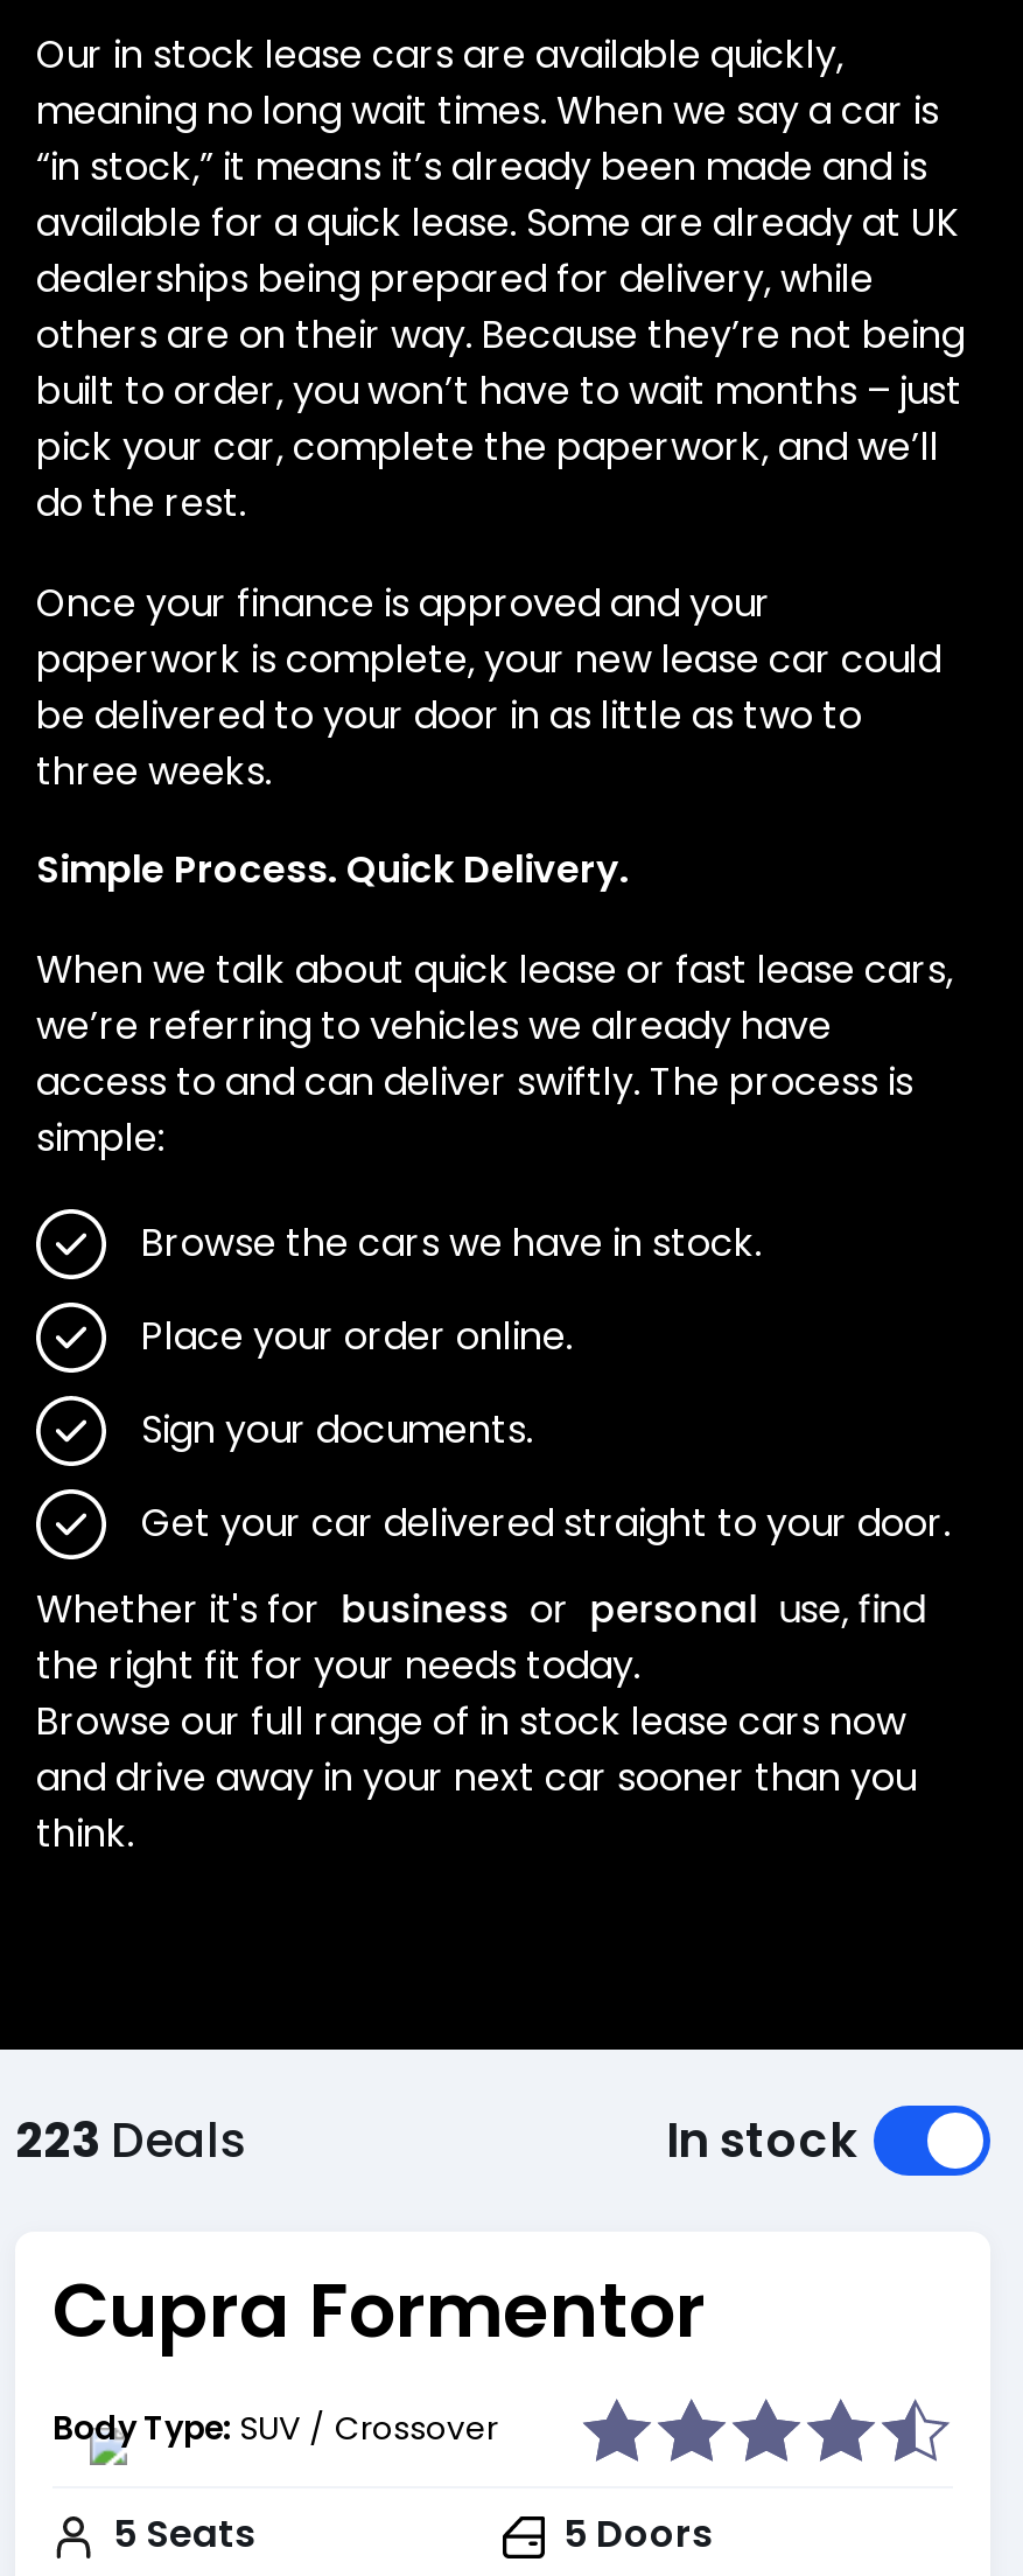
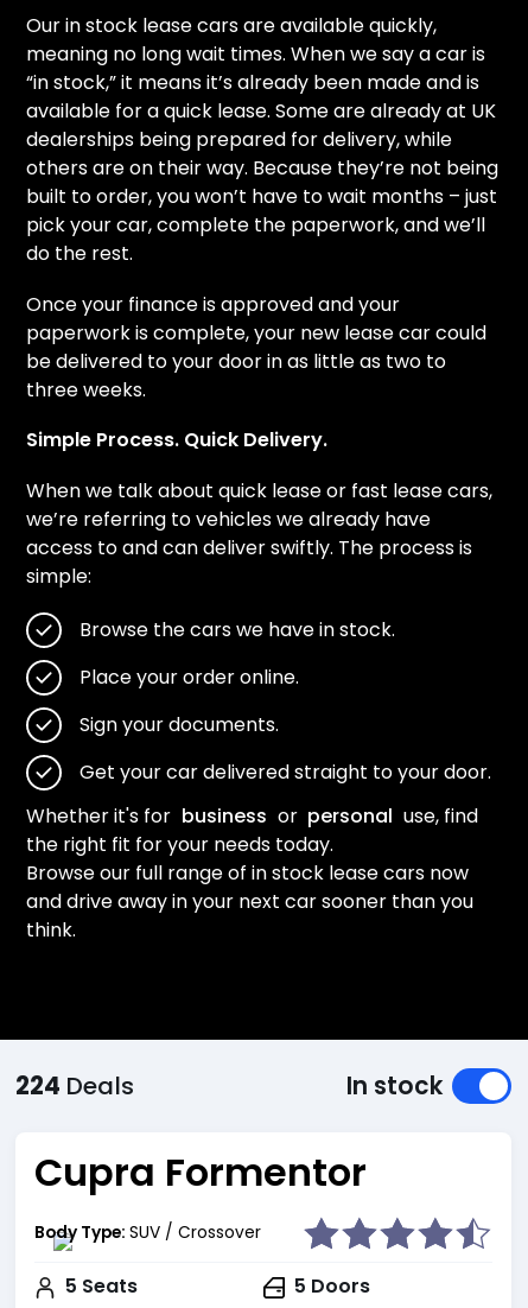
[15,2108,246,2173] 223 Deals -> [15,1069,134,1103] 224 Deals

